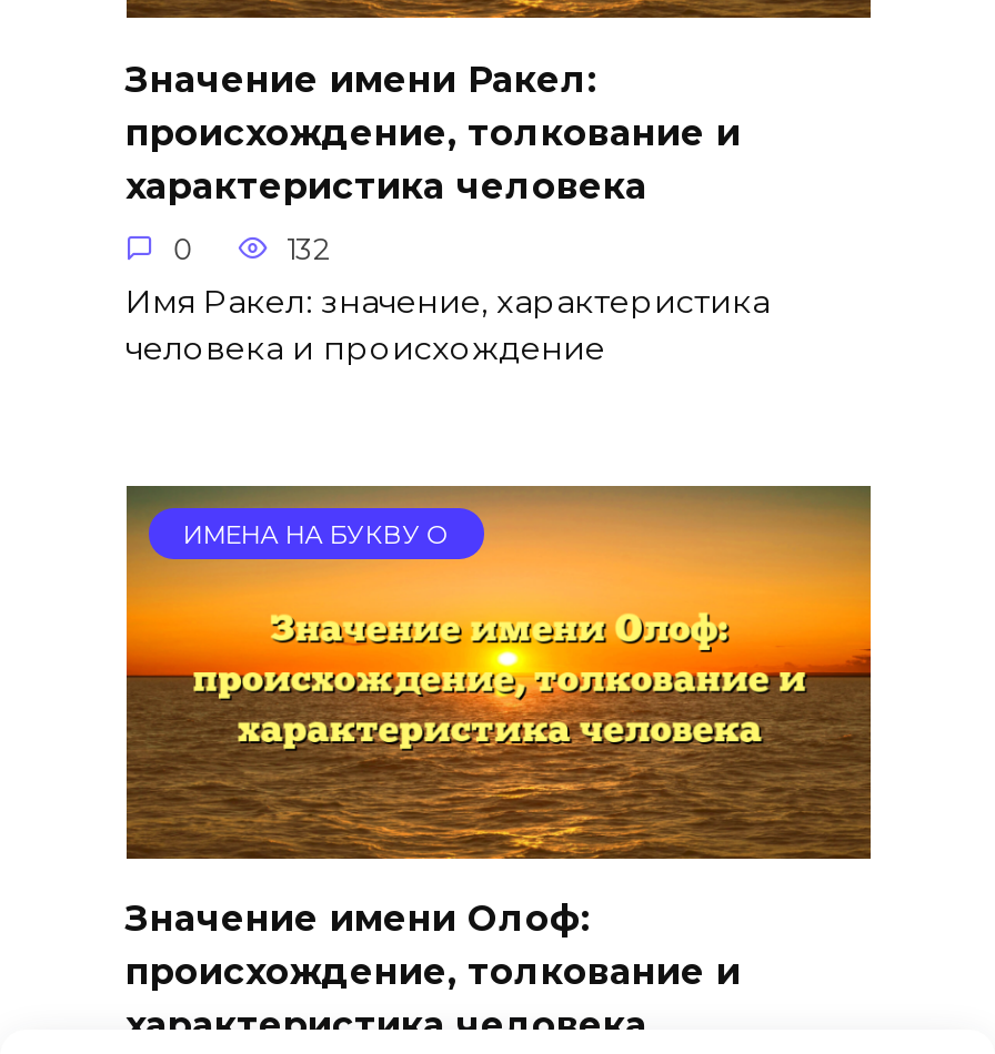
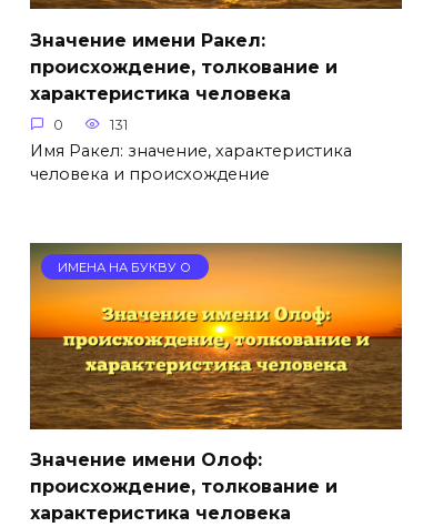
[287,233,329,266] 132 -> [110,116,128,133] 131

